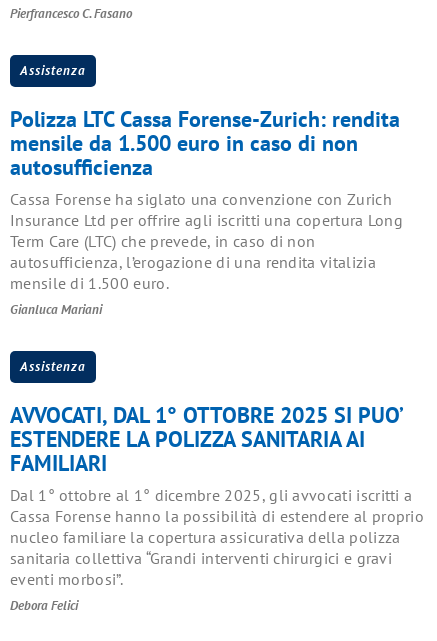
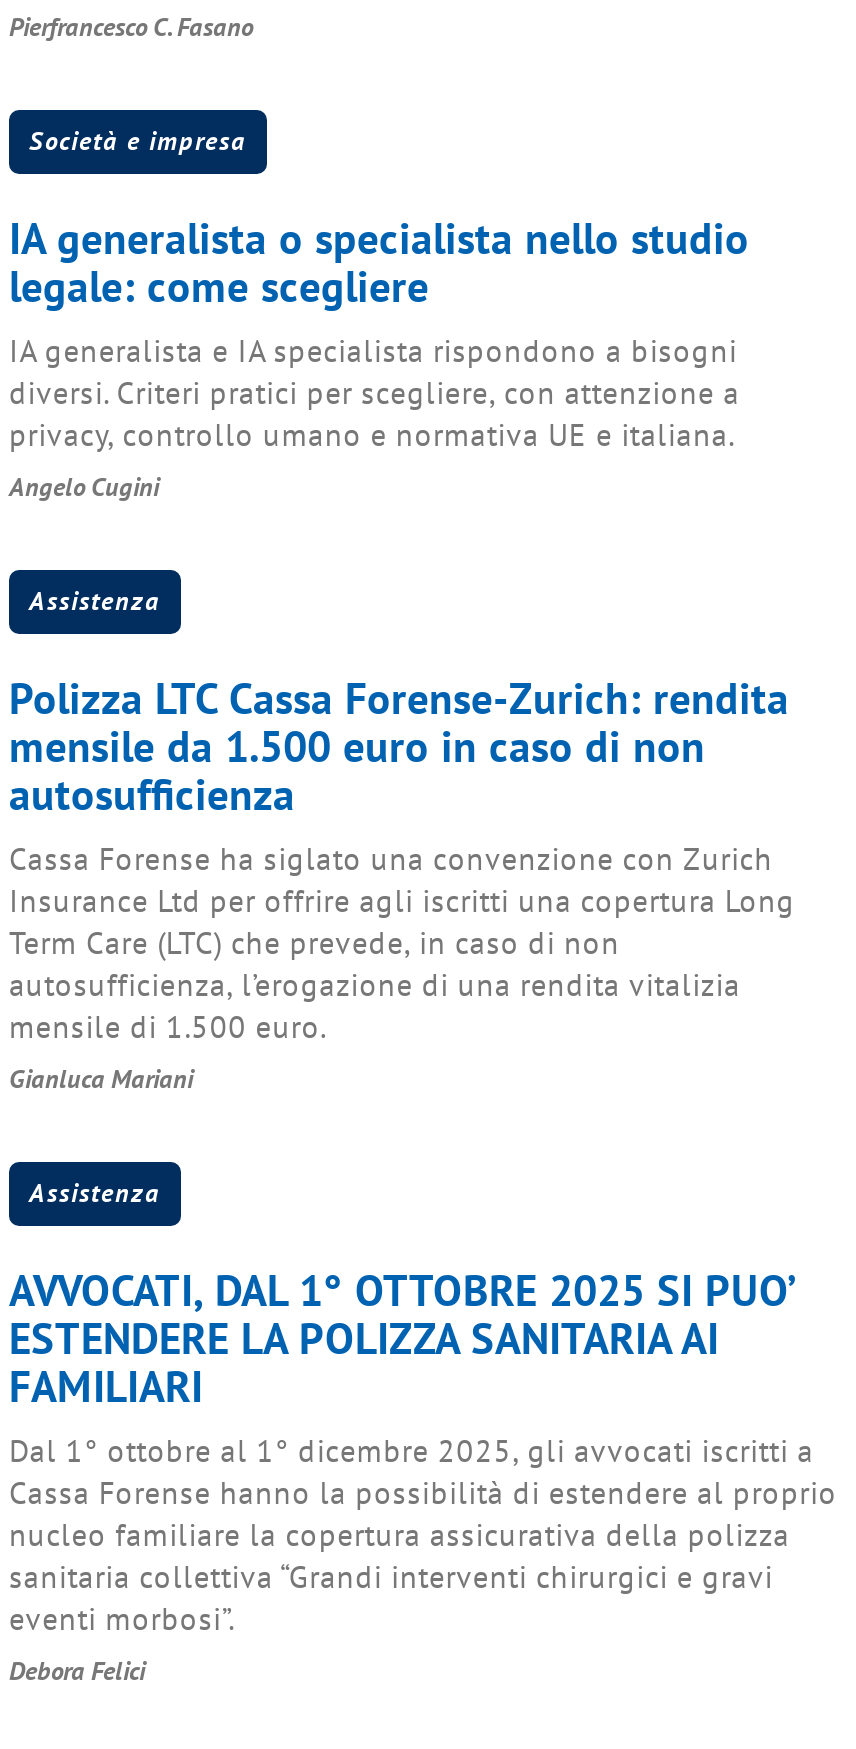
none -> [9,125,749,505] Società e impresa | IA generalista o specialista nello studio | legale: come scegliere | IA generalista e IA specialista rispondono a bisogni | diversi. Criteri pratici per scegliere, con attenzione a | privacy, controllo umano e normativa UE e italiana. | Angelo Cugini

